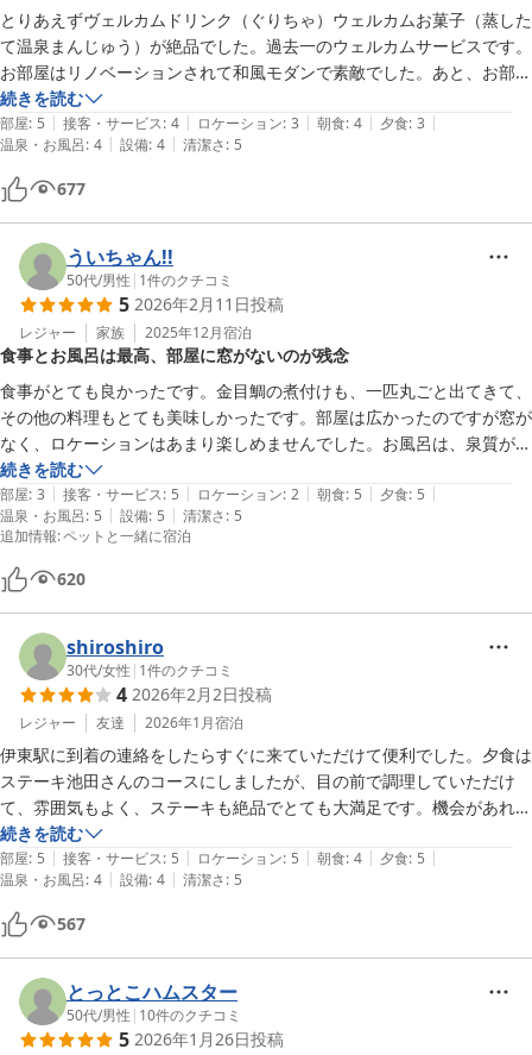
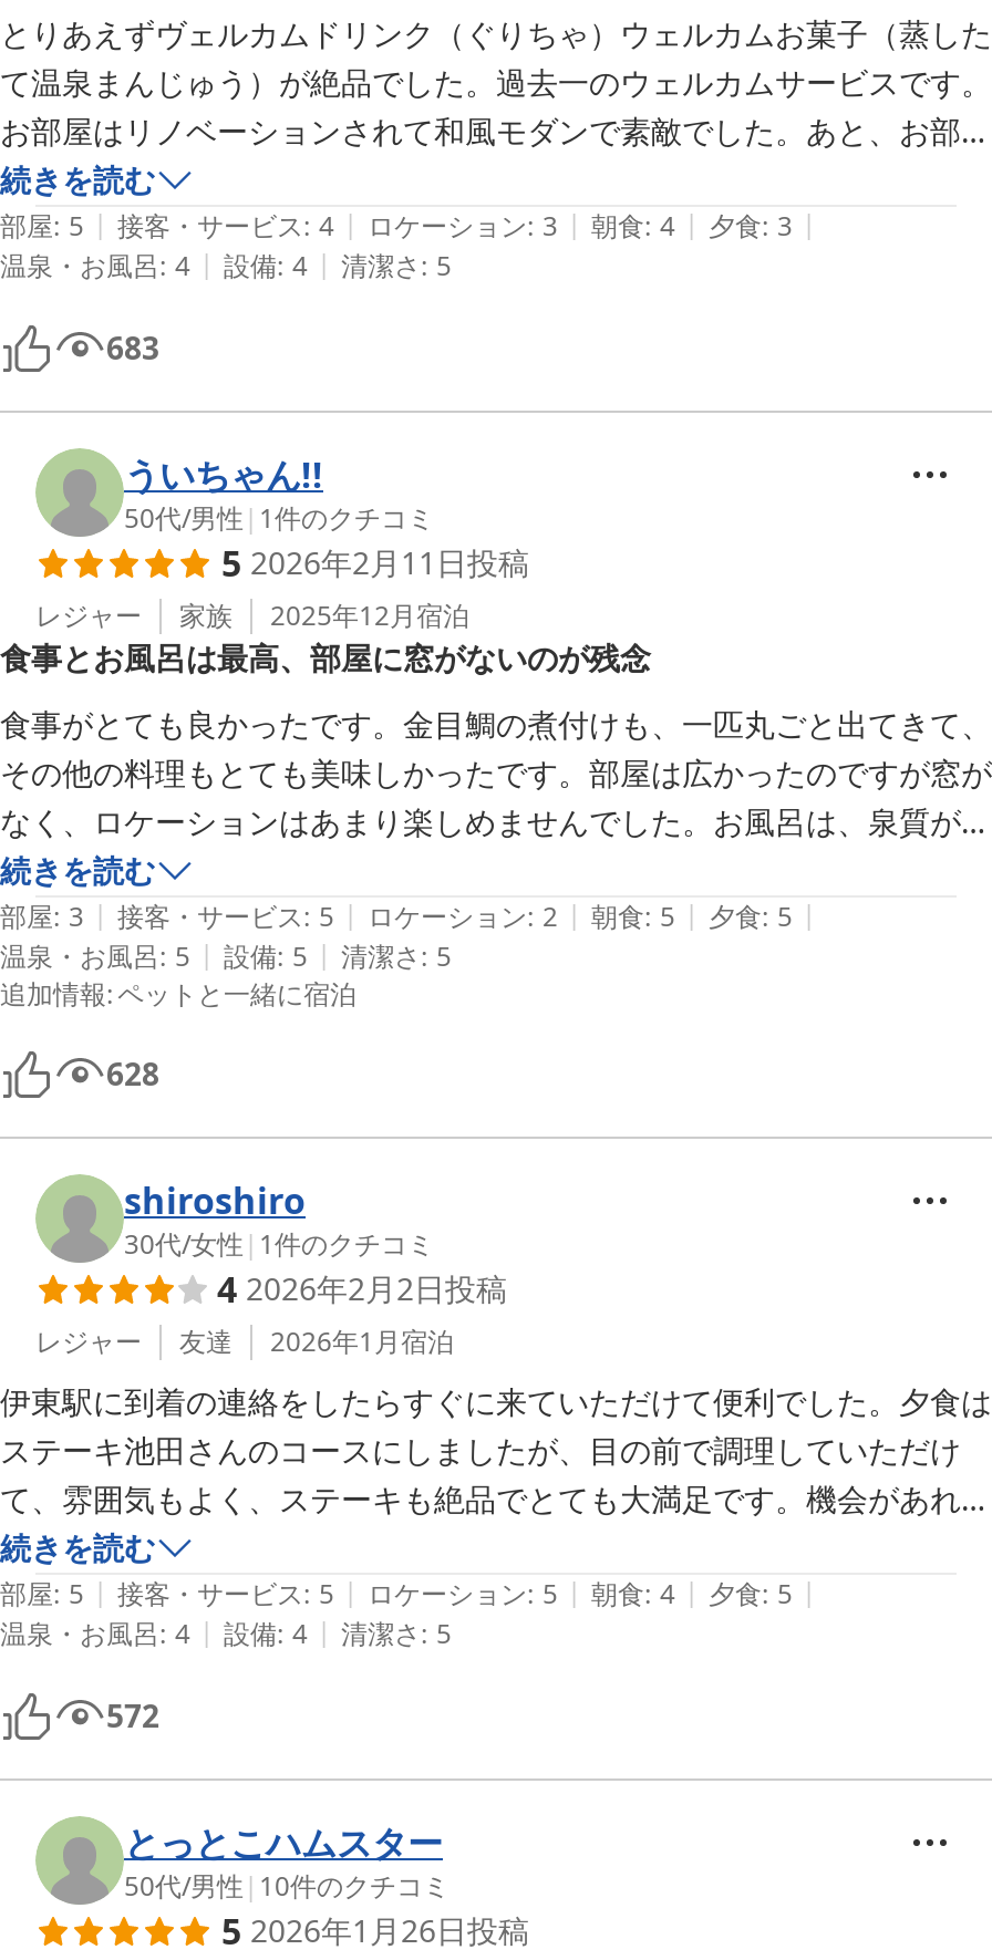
[57,177,85,200] 677 -> [106,326,159,369] 683
[57,567,85,590] 620 -> [106,1052,159,1095] 628
[57,912,85,935] 567 -> [106,1694,159,1736] 572

